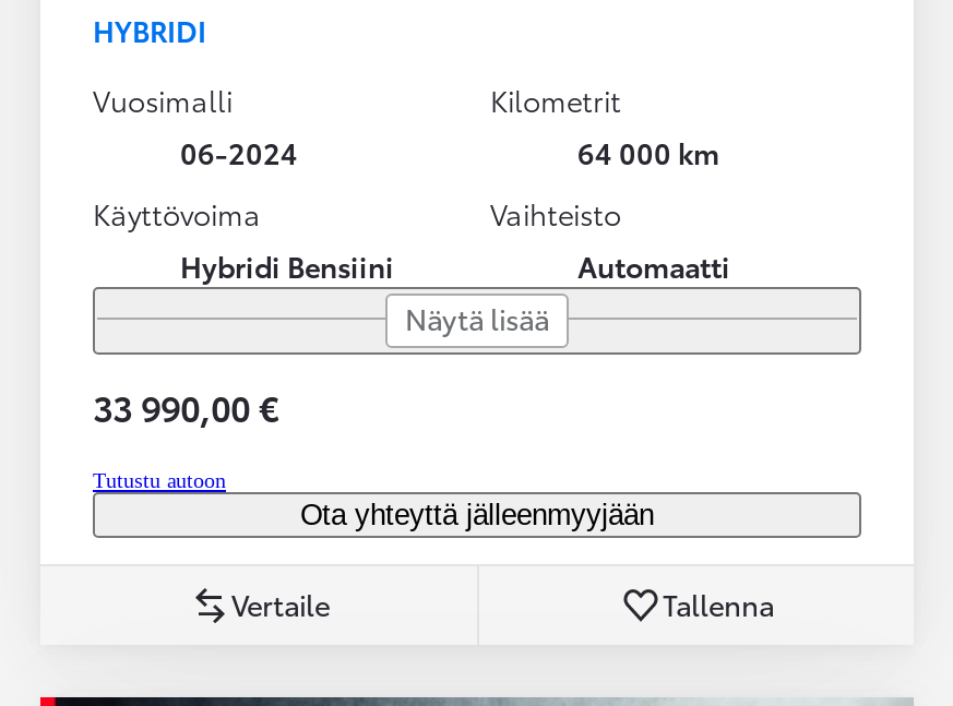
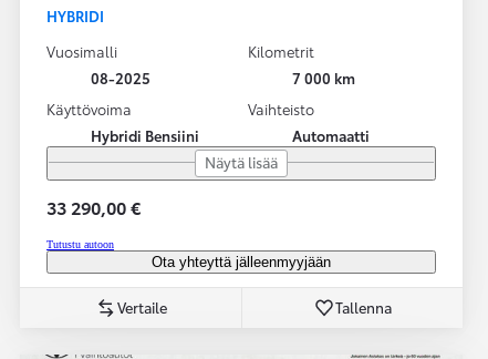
[180,132,298,171] 06-2024 -> [91,67,150,87] 08-2025
[577,132,719,171] 64 000 km -> [292,67,355,87] 7 000 km
[93,380,278,431] 33 990,00 € -> [46,194,141,219] 33 290,00 €

